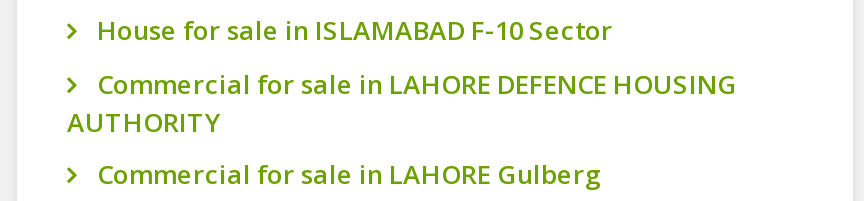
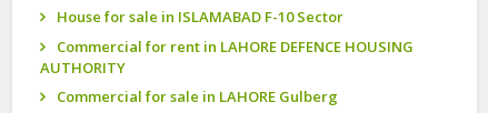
[97,65,737,101] Commercial for sale in LAHORE DEFENCE HOUSING -> [57,36,414,56] Commercial for rent in LAHORE DEFENCE HOUSING

